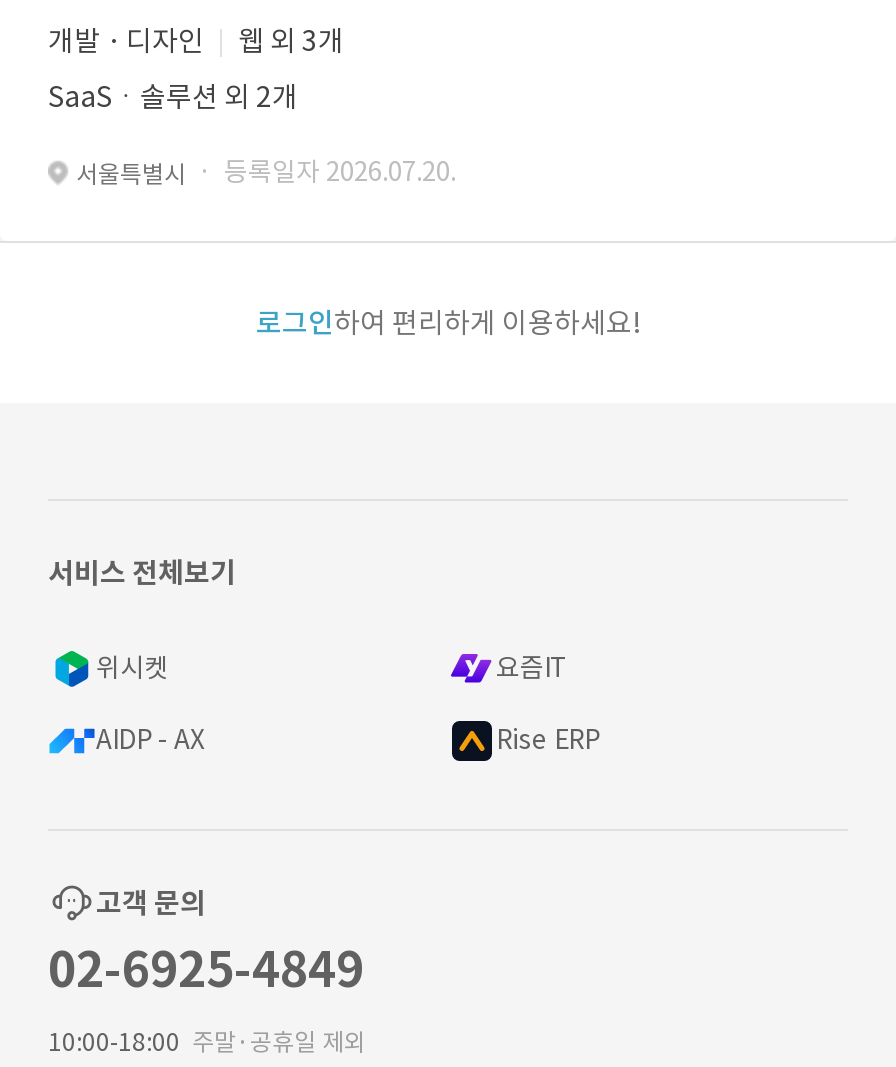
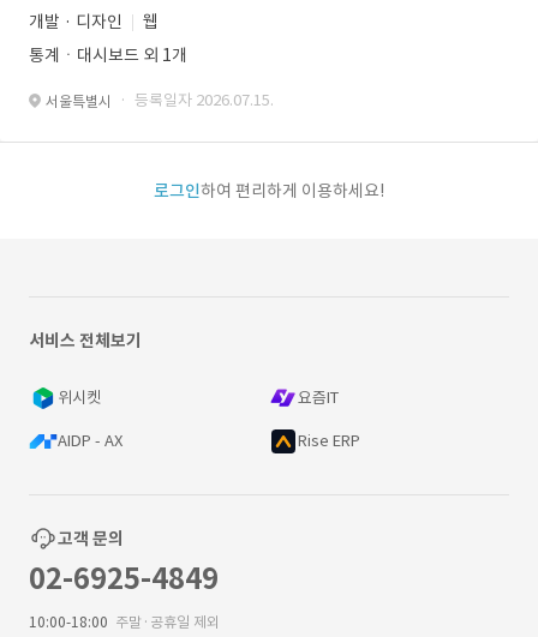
[238,23,344,59] 웹 외 3개 -> [143,11,159,32] 웹
[48,79,298,115] SaaSㆍ솔루션 외 2개 -> [29,44,187,66] 통계ㆍ대시보드 외 1개
[76,155,456,189] 서울특별시 · 등록일자 2026.07.20. -> [46,90,274,110] 서울특별시 · 등록일자 2026.07.15.

